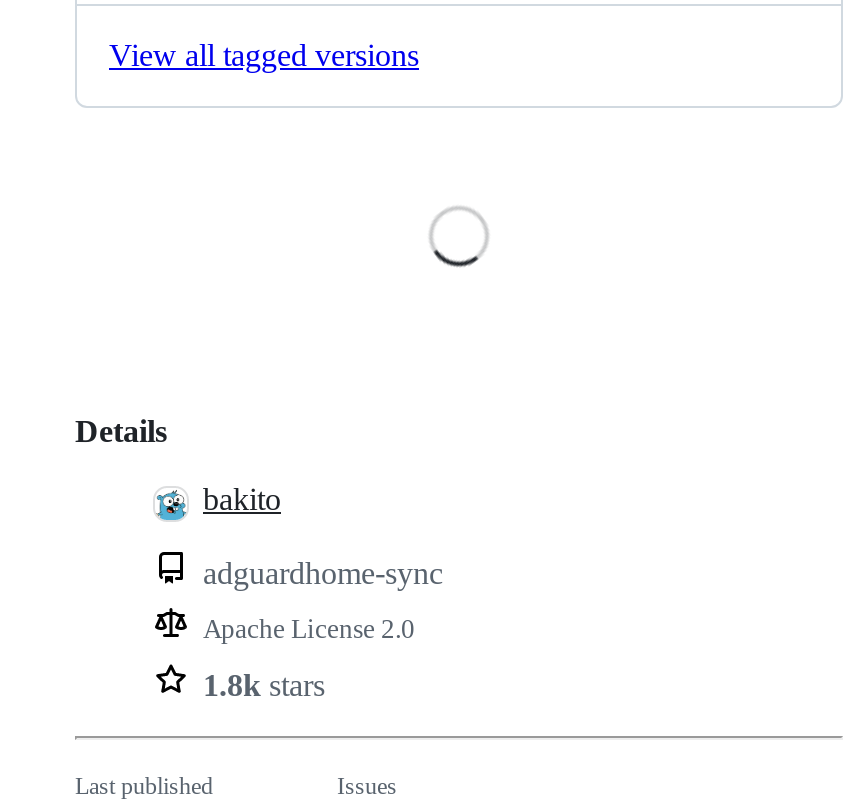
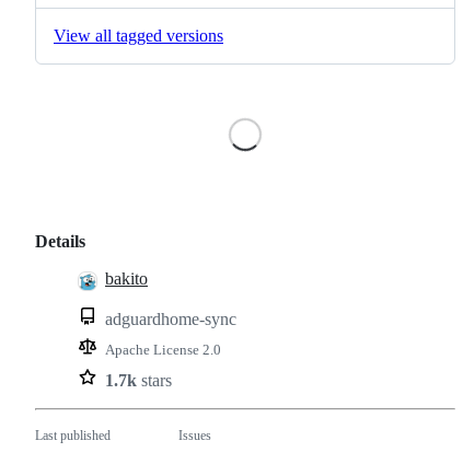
[203,667,325,701] 1.8k stars -> [105,371,172,389] 1.7k stars

